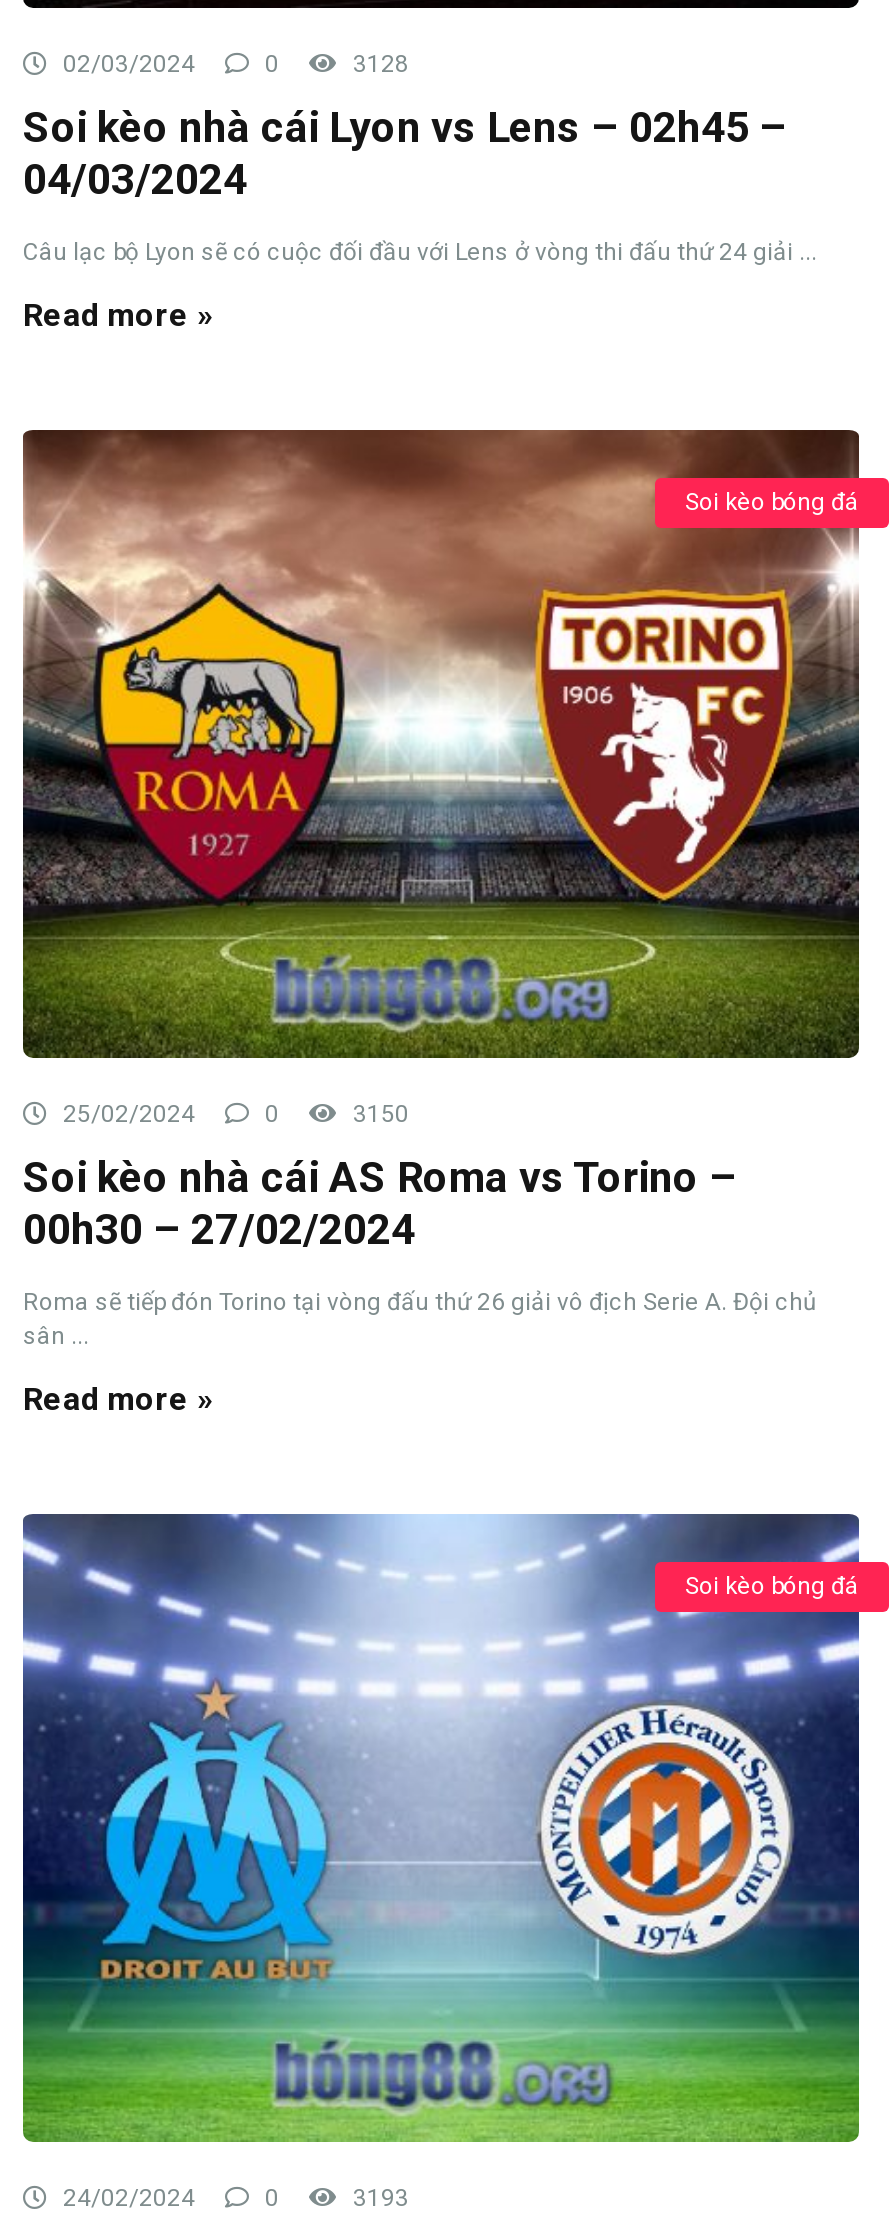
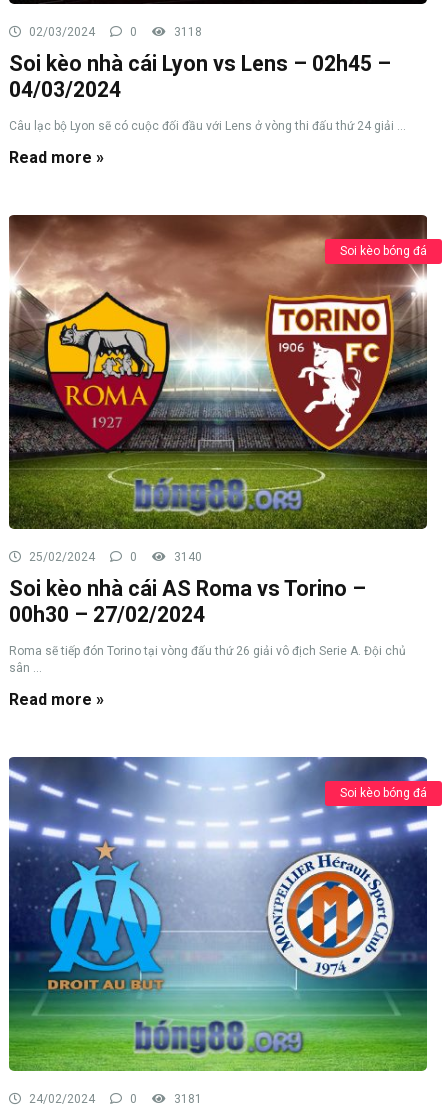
[347,50,409,78] 3128 -> [171,25,202,39] 3118
[347,1100,409,1128] 3150 -> [171,550,202,564] 3140
[347,2183,409,2211] 3193 -> [171,1092,202,1106] 3181

